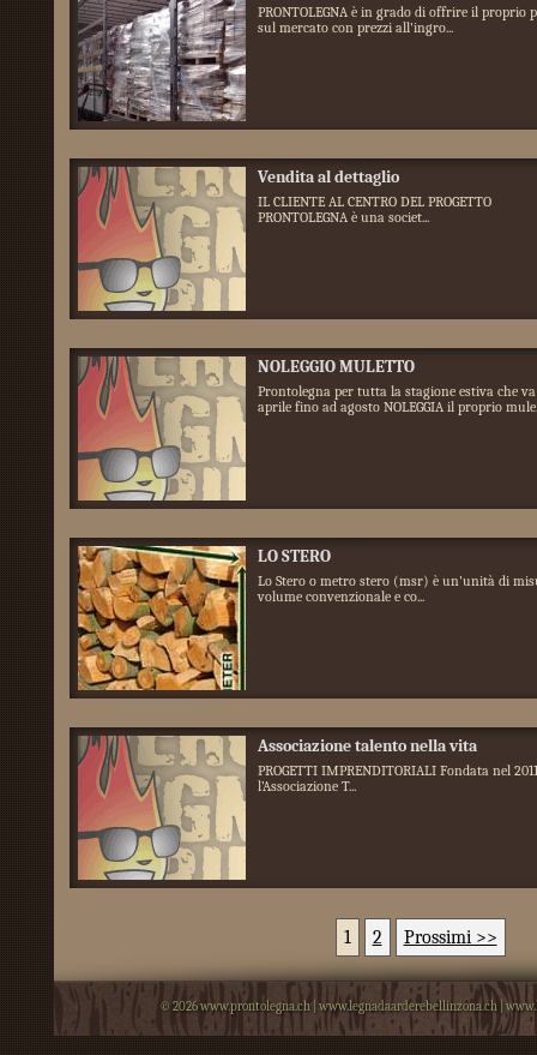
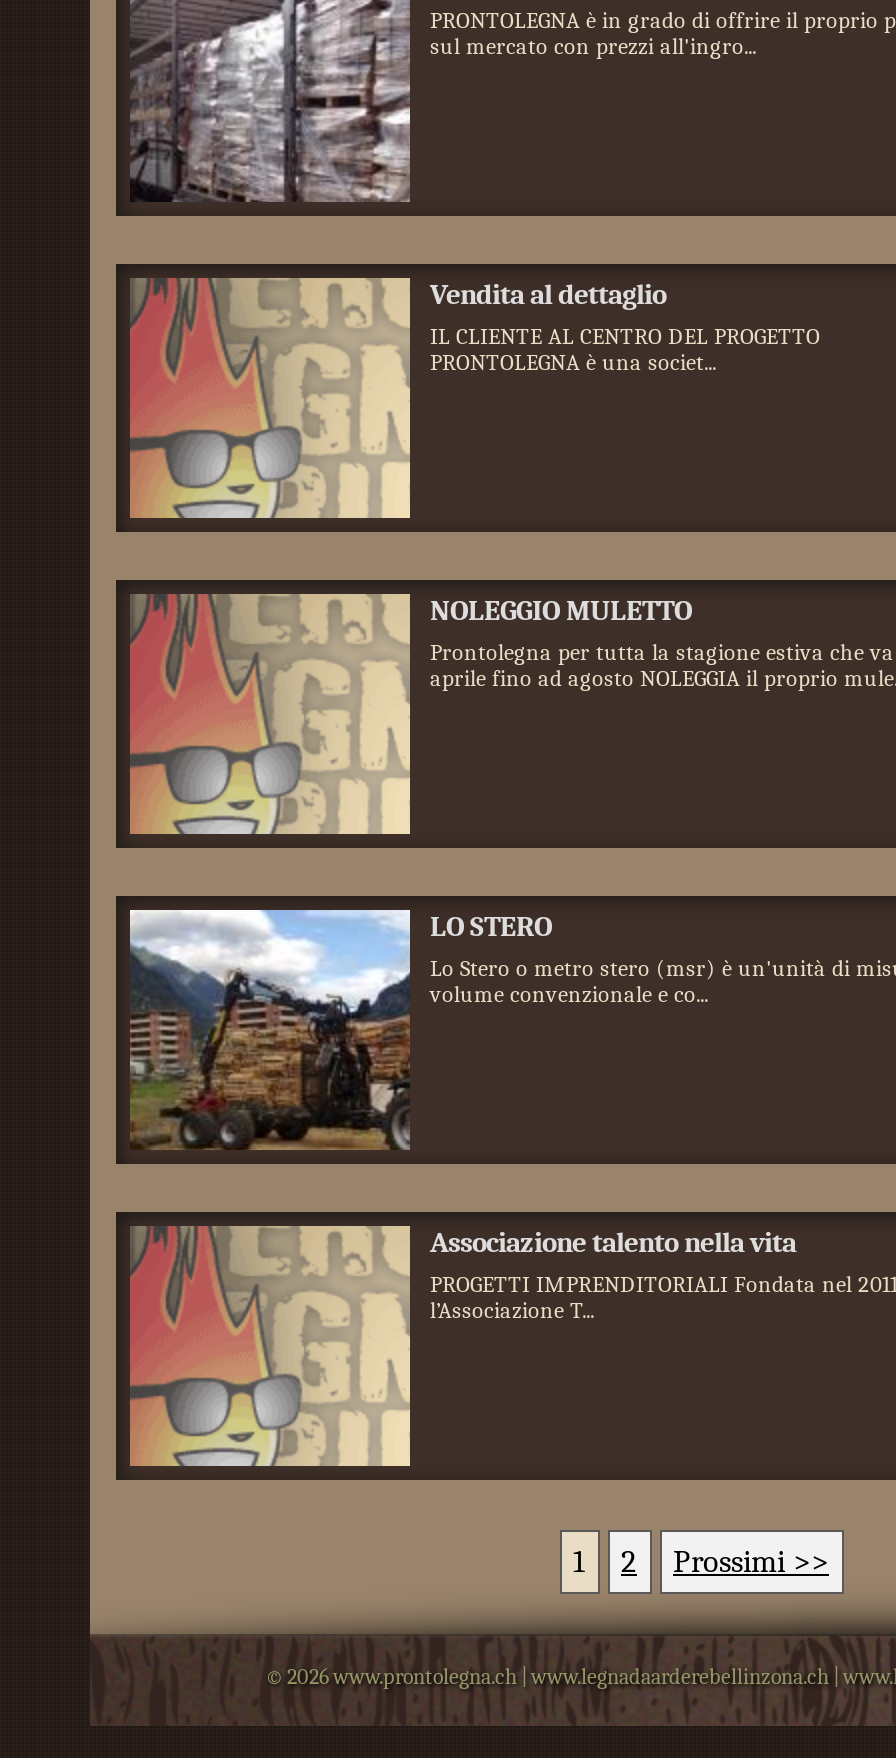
[77,545,247,691] [image] -> [128,908,412,1150] [image]

